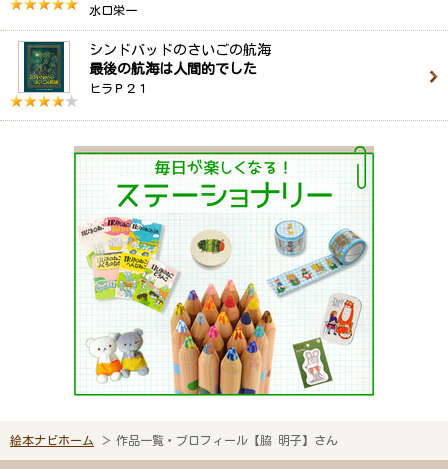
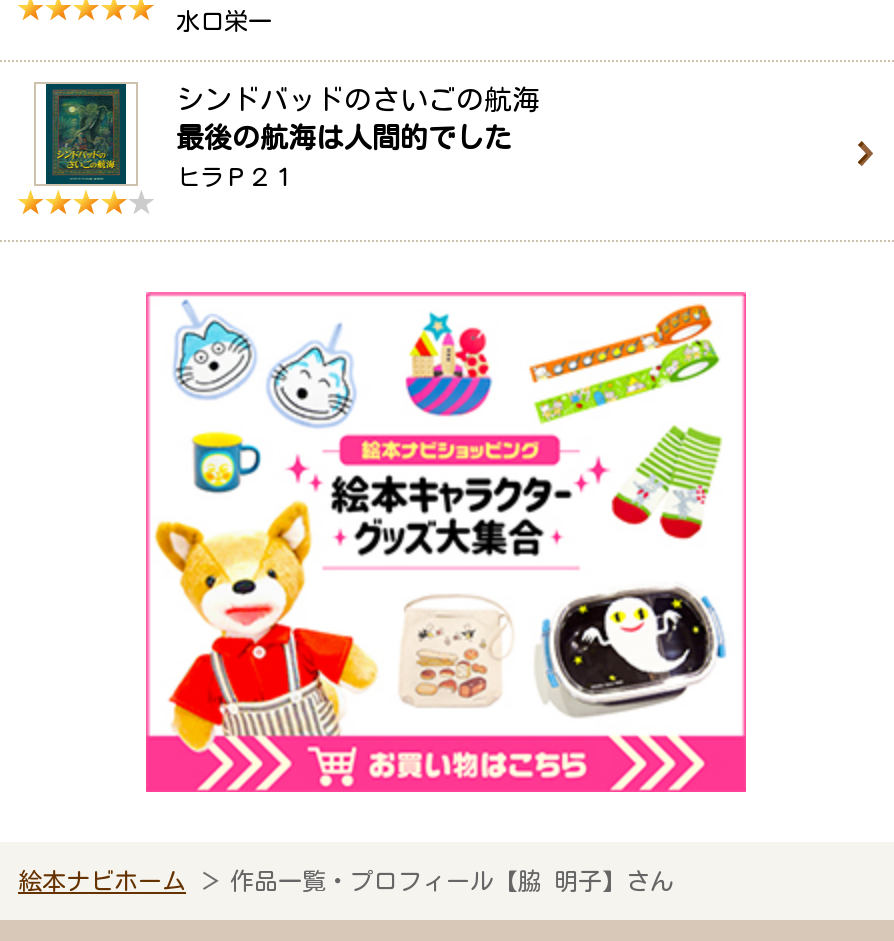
[73,145,375,397] [image] -> [144,290,748,794] [image]

